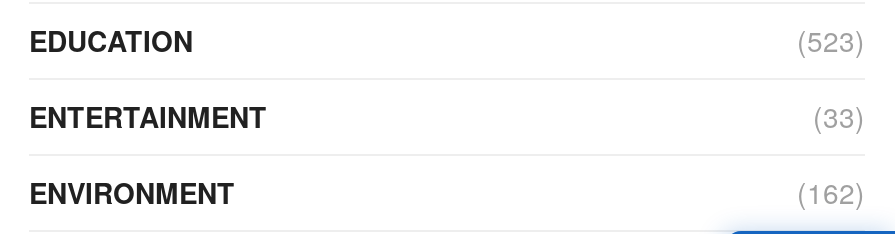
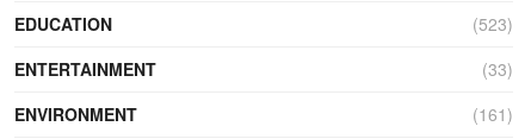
[797,172,865,212] (162) -> [473,102,513,126] (161)

